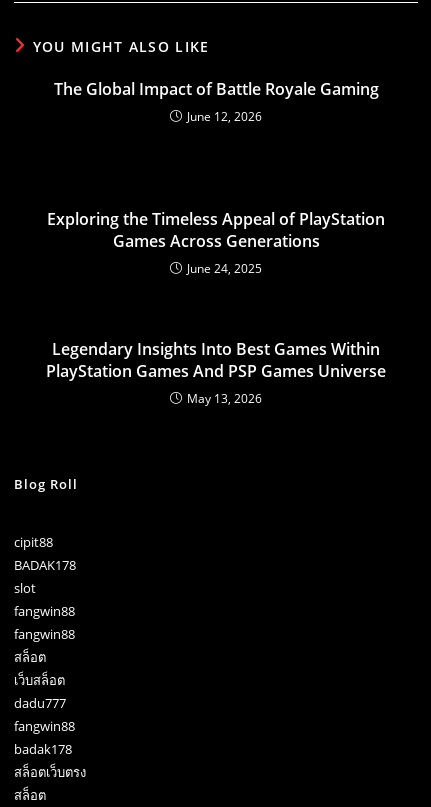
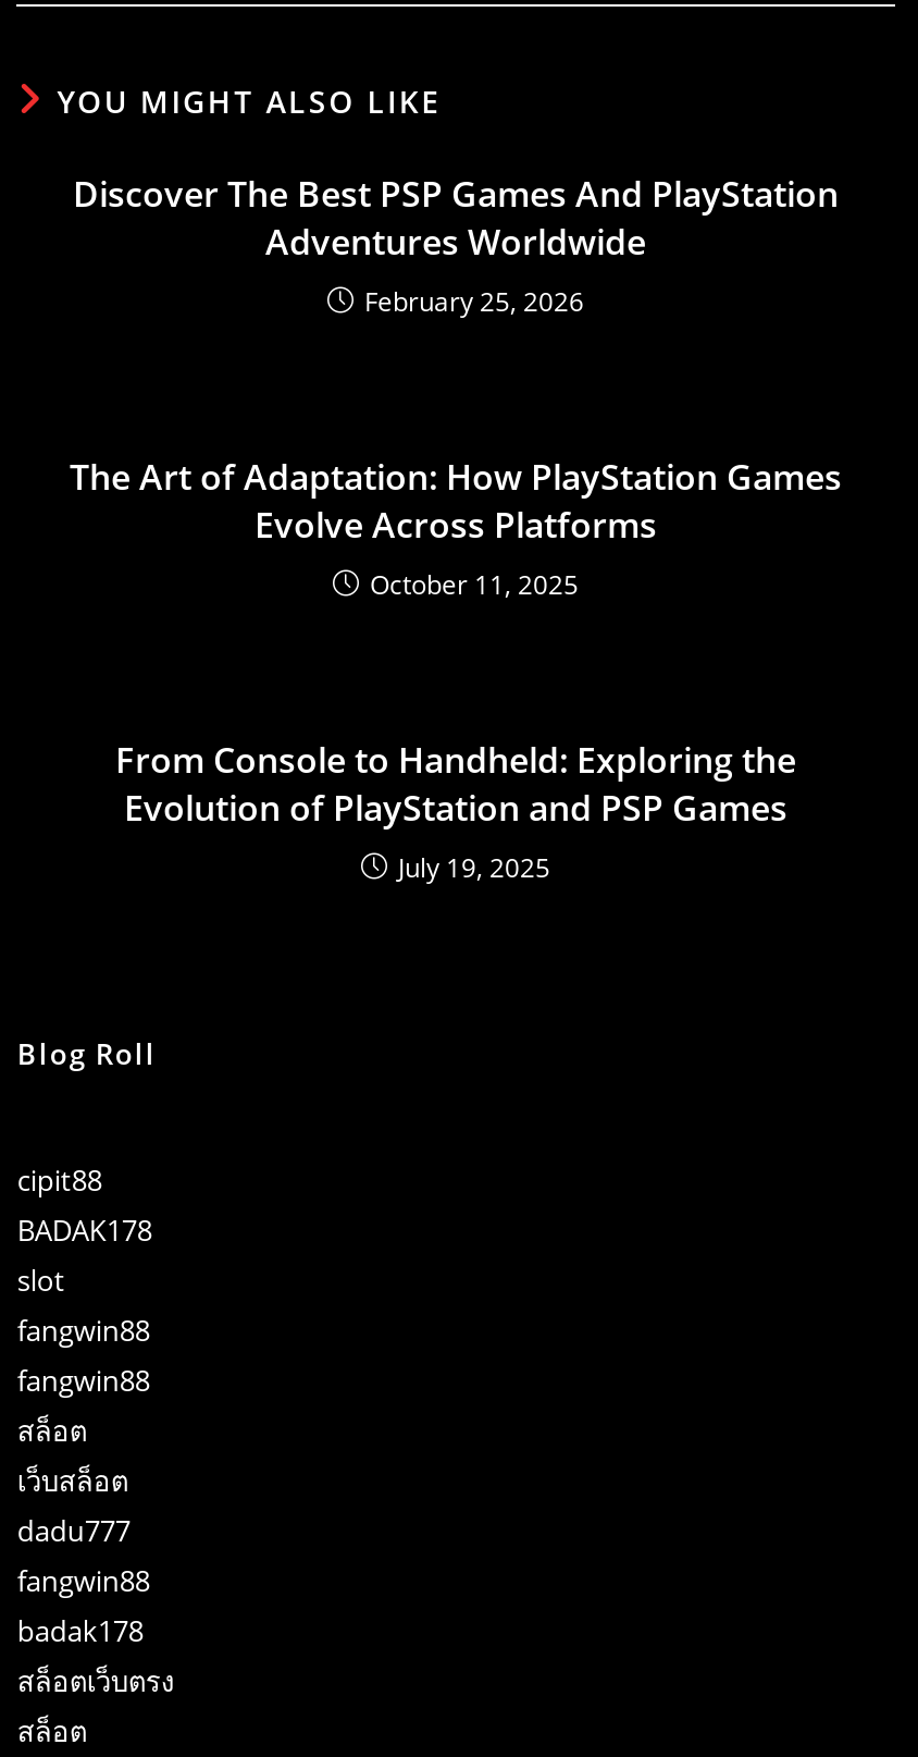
[53,78,378,125] The Global Impact of Battle Royale Gaming | June 12, 2026 -> [73,171,839,321] Discover The Best PSP Games And PlayStation | Adventures Worldwide | February 25, 2026
[47,208,385,277] Exploring the Timeless Appeal of PlayStation | Games Across Generations | June 24, 2025 -> [70,454,842,604] The Art of Adaptation: How PlayStation Games | Evolve Across Platforms | October 11, 2025
[46,338,386,407] Legendary Insights Into Best Games Within | PlayStation Games And PSP Games Universe | May 13, 2026 -> [115,737,796,887] From Console to Handheld: Exploring the | Evolution of PlayStation and PSP Games | July 19, 2025

